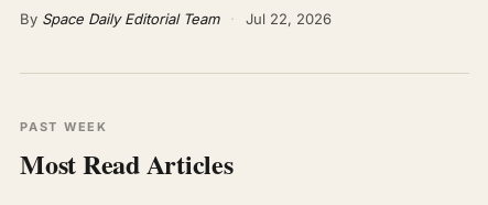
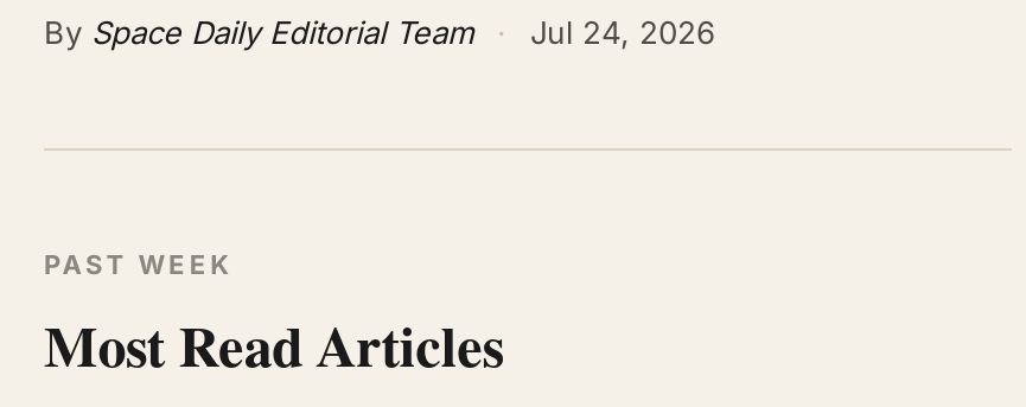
[20,10,332,27] By Space Daily Editorial Team · Jul 22, 2026 -> [44,14,715,51] By Space Daily Editorial Team · Jul 24, 2026

